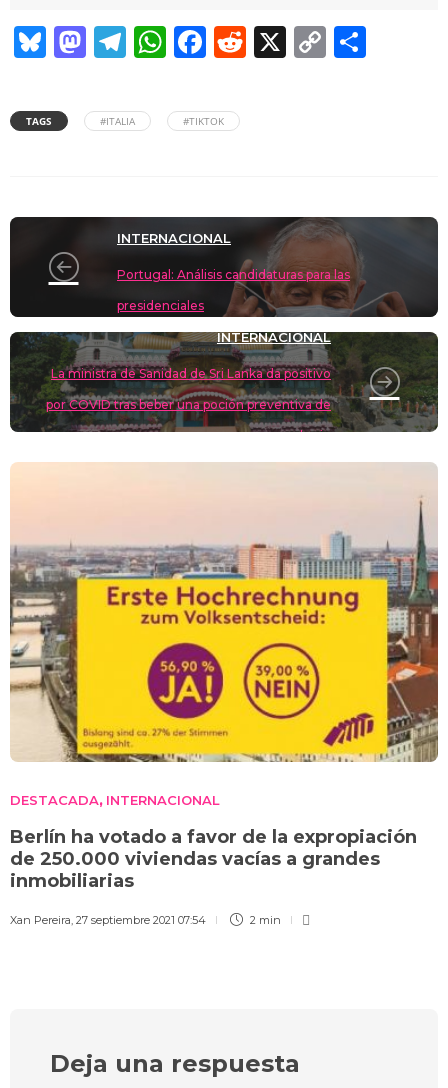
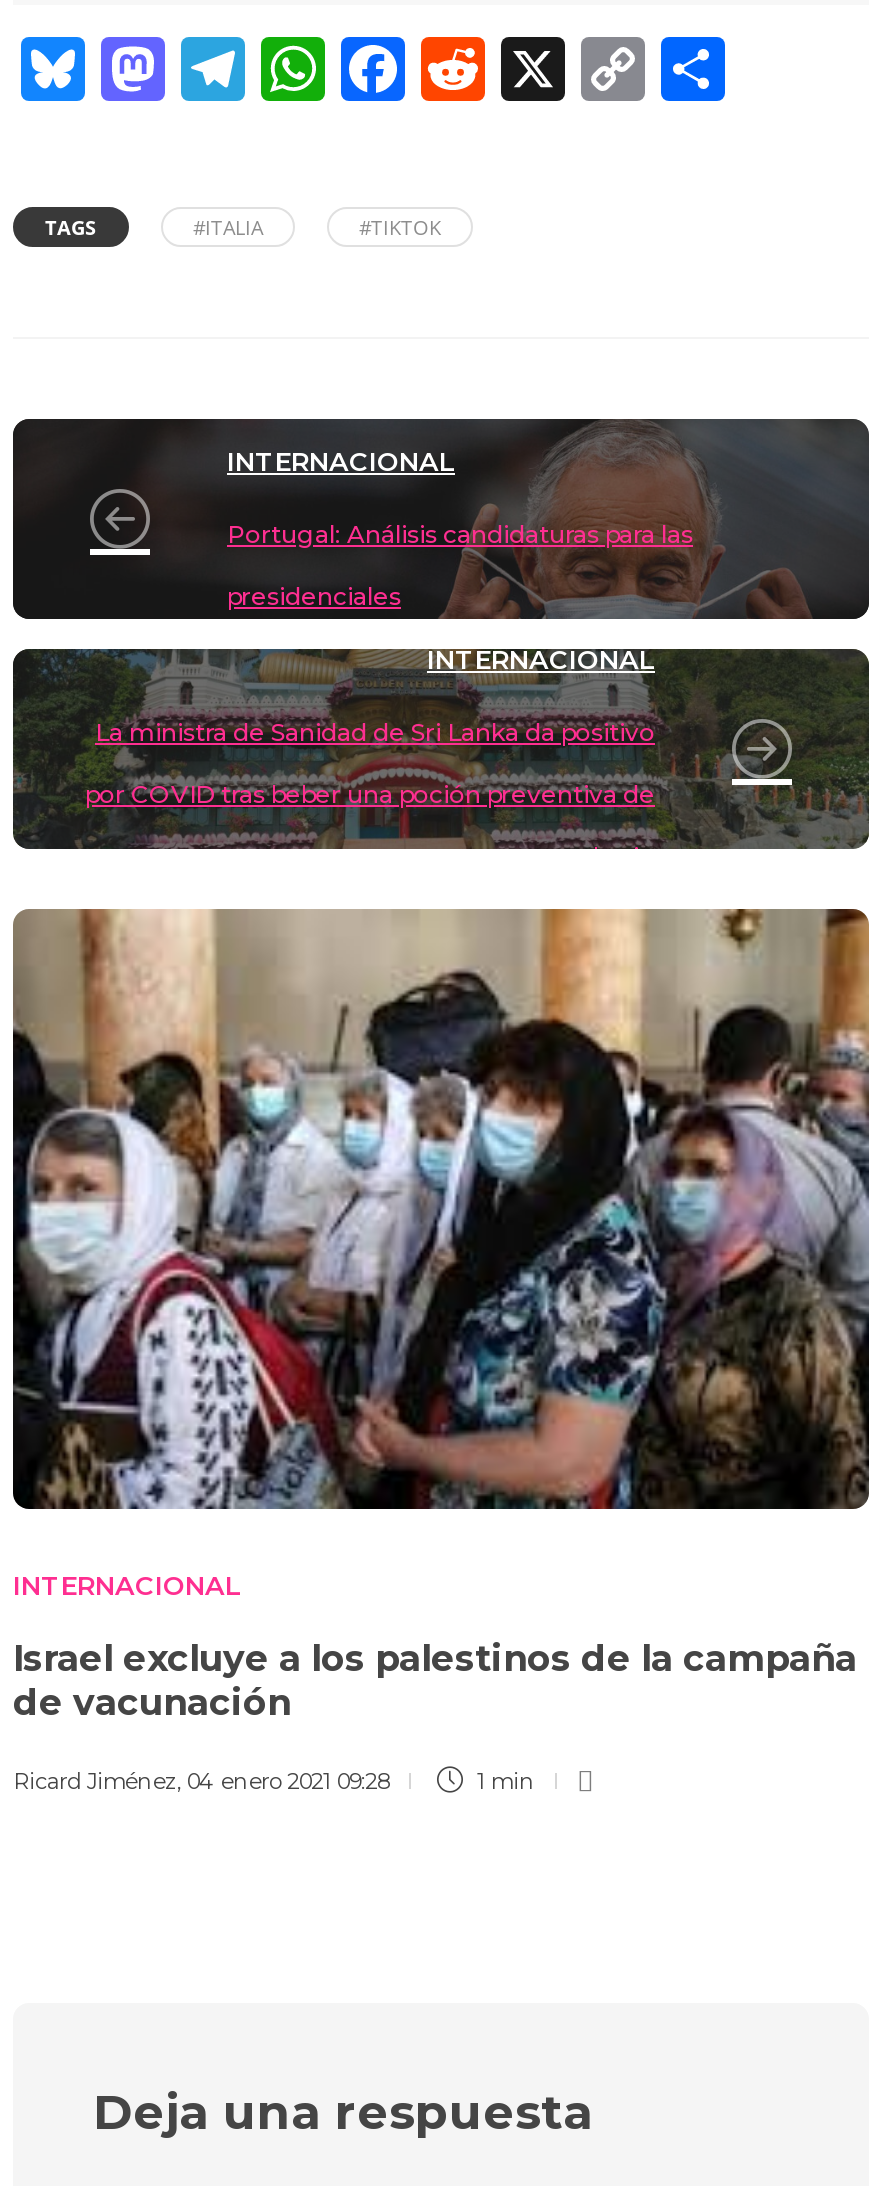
[9,462,439,808] [image] | DESTACADA, INTERNACIONAL -> [11,907,871,1600] [image] | INTERNACIONAL
[10,826,417,892] Berlín ha votado a favor de la expropiación | de 250.000 viviendas vacías a grandes | inmobiliarias -> [13,1636,857,1724] Israel excluye a los palestinos de la campaña | de vacunación
[10,913,281,927] Xan Pereira, 27 septiembre 2021 07:54 | 2 min -> [13,1766,535,1794] Ricard Jiménez, 04 enero 2021 09:28 | 1 min

